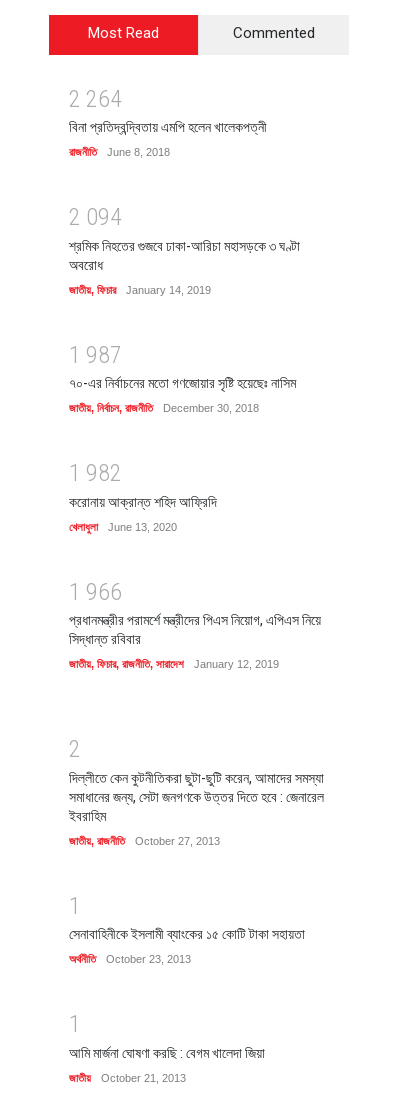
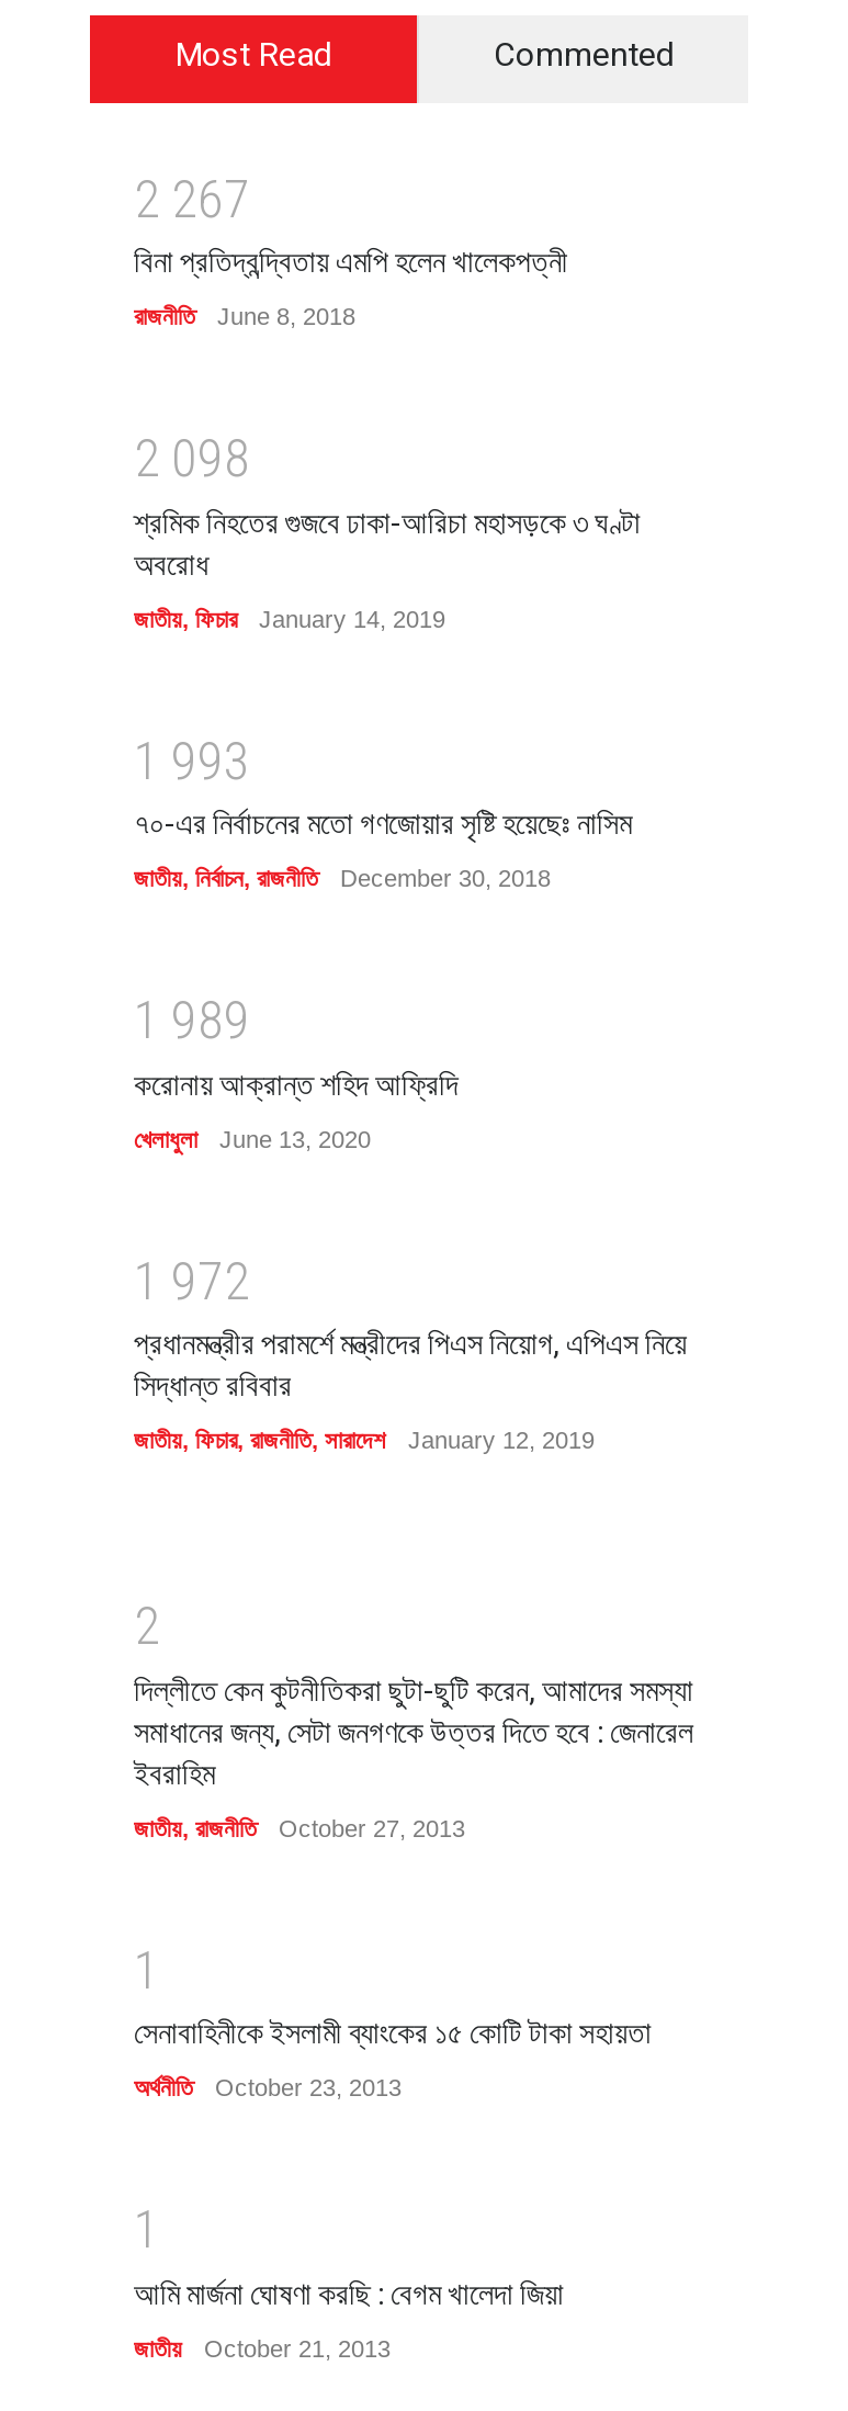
[69,85,122,113] 2 264 -> [134,168,250,230] 2 267
[69,203,122,231] 2 094 -> [134,428,250,490] 2 098
[69,341,122,369] 1 987 -> [134,730,250,792] 1 993
[69,459,122,487] 1 982 -> [134,990,250,1052] 1 989
[69,578,122,606] 1 966 -> [134,1250,250,1312] 1 972

